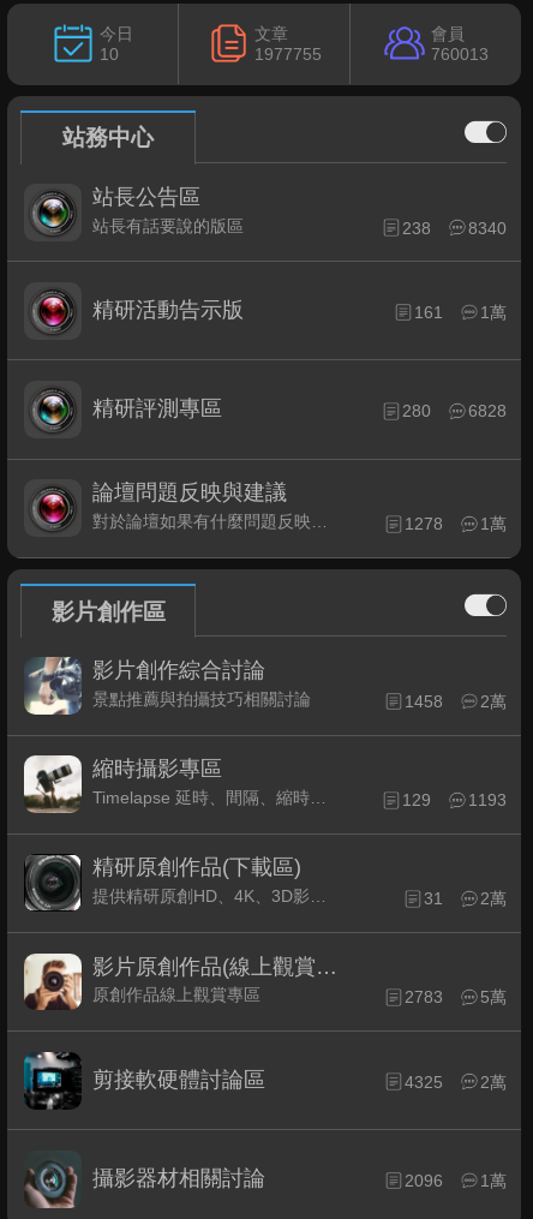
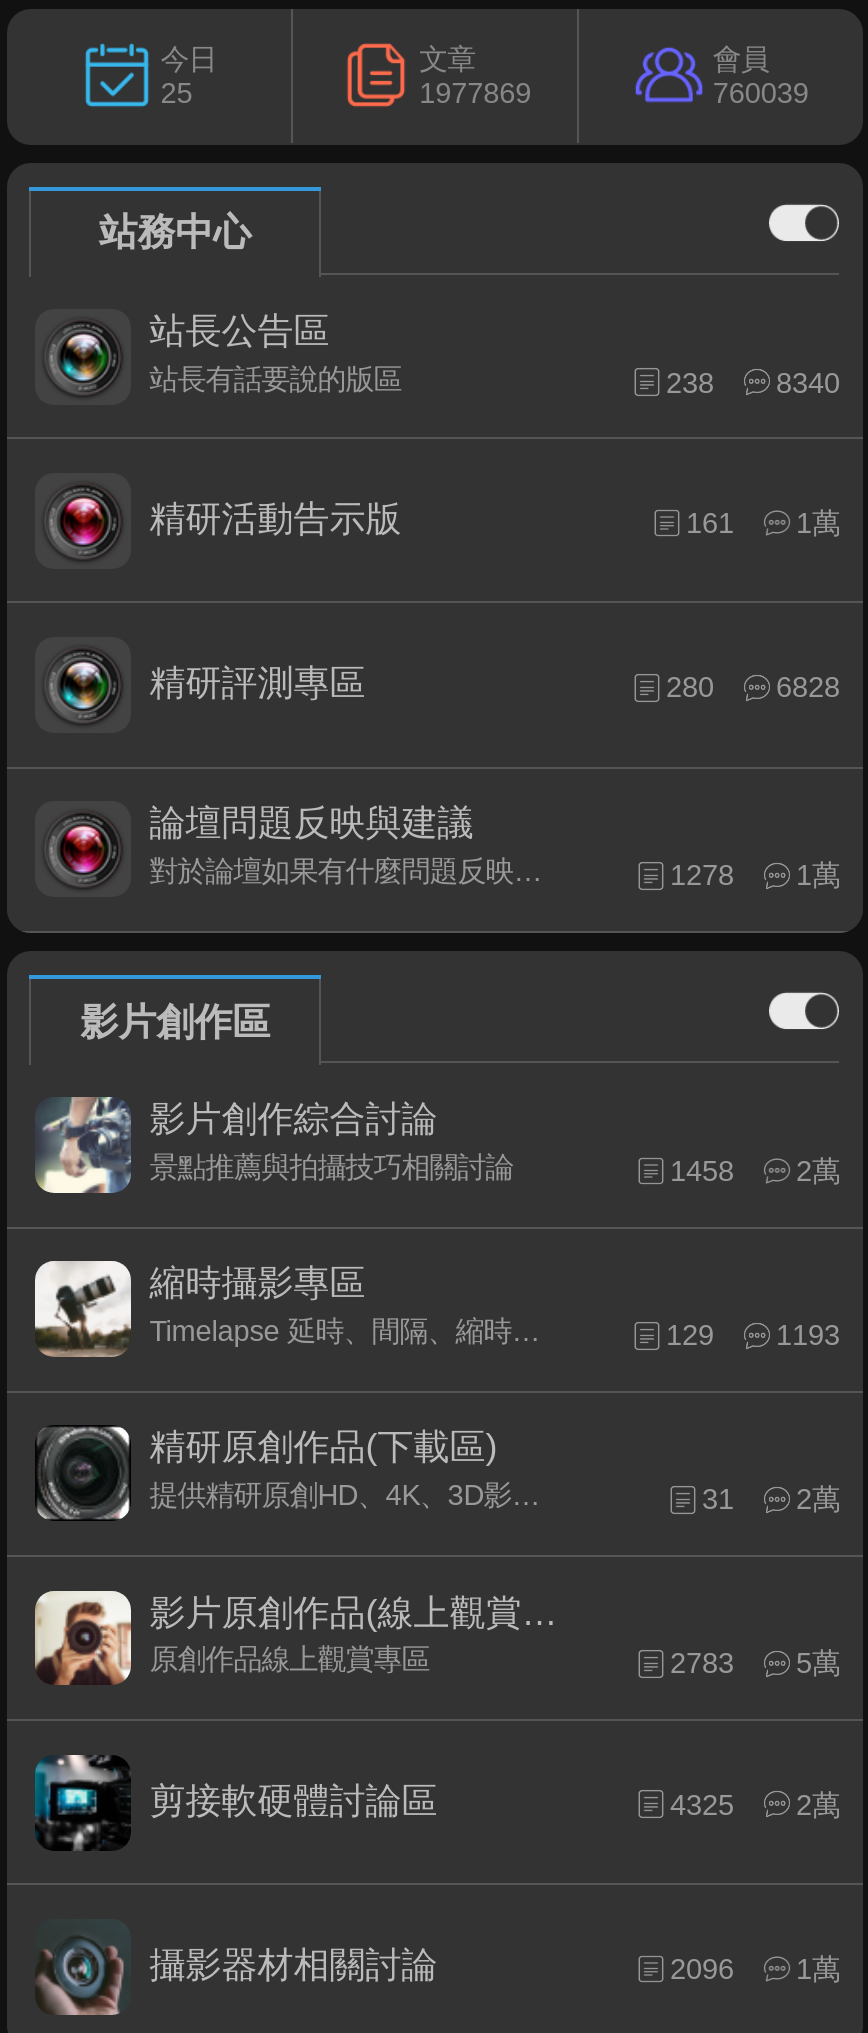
[99,45,118,64] 10 -> [160,78,192,110] 25
[255,45,322,64] 1977755 -> [419,78,531,110] 1977869
[431,45,488,64] 760013 -> [713,78,809,110] 760039

